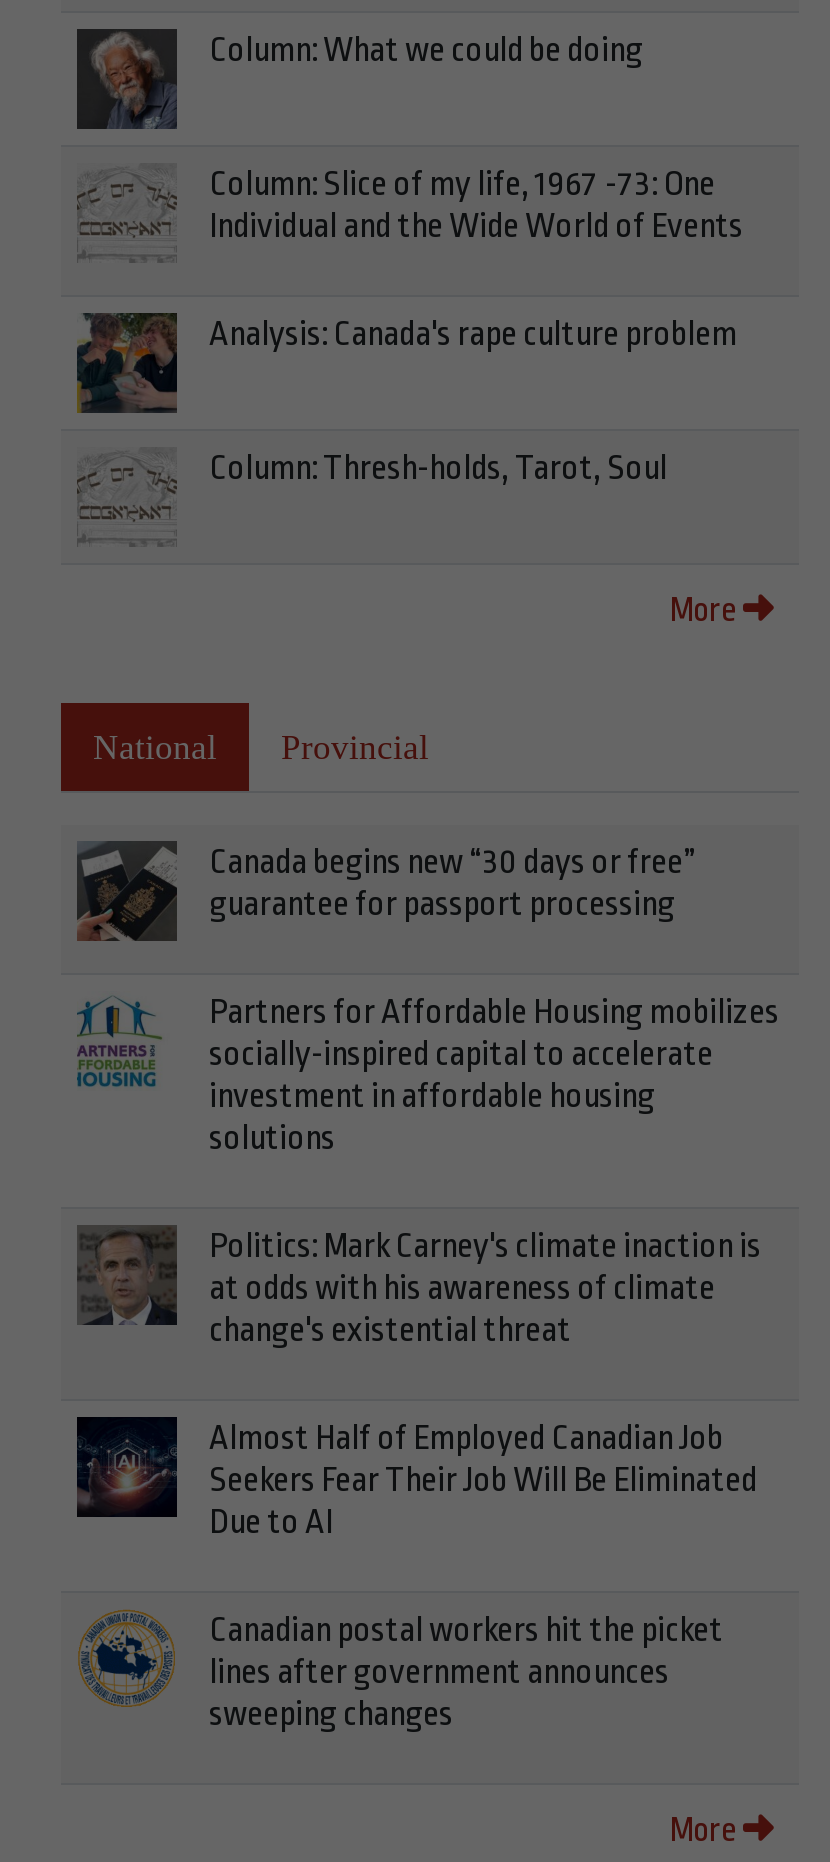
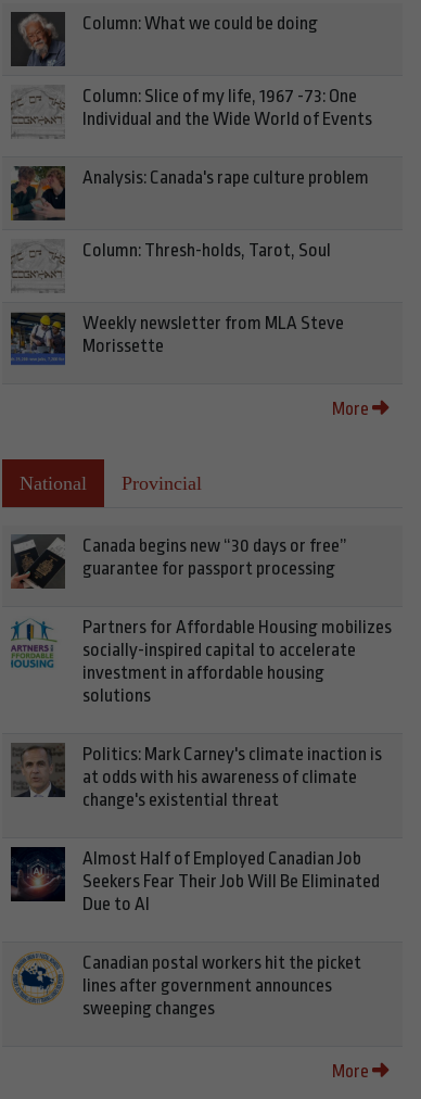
none -> [10,312,344,366] [image] | Weekly newsletter from MLA Steve | Morissette

